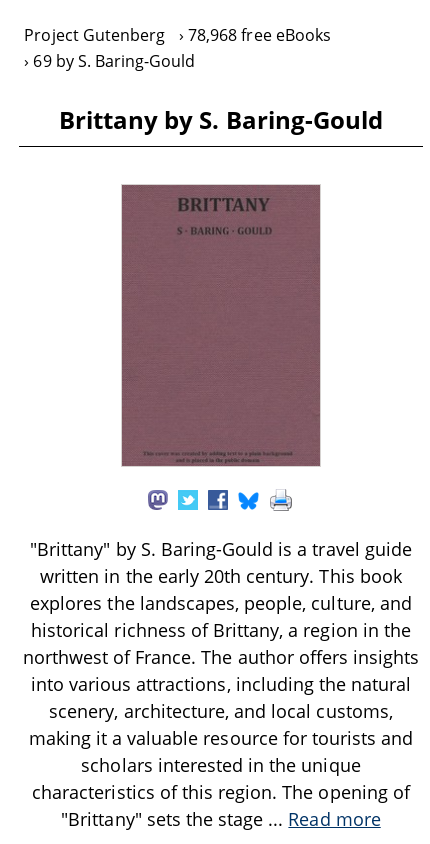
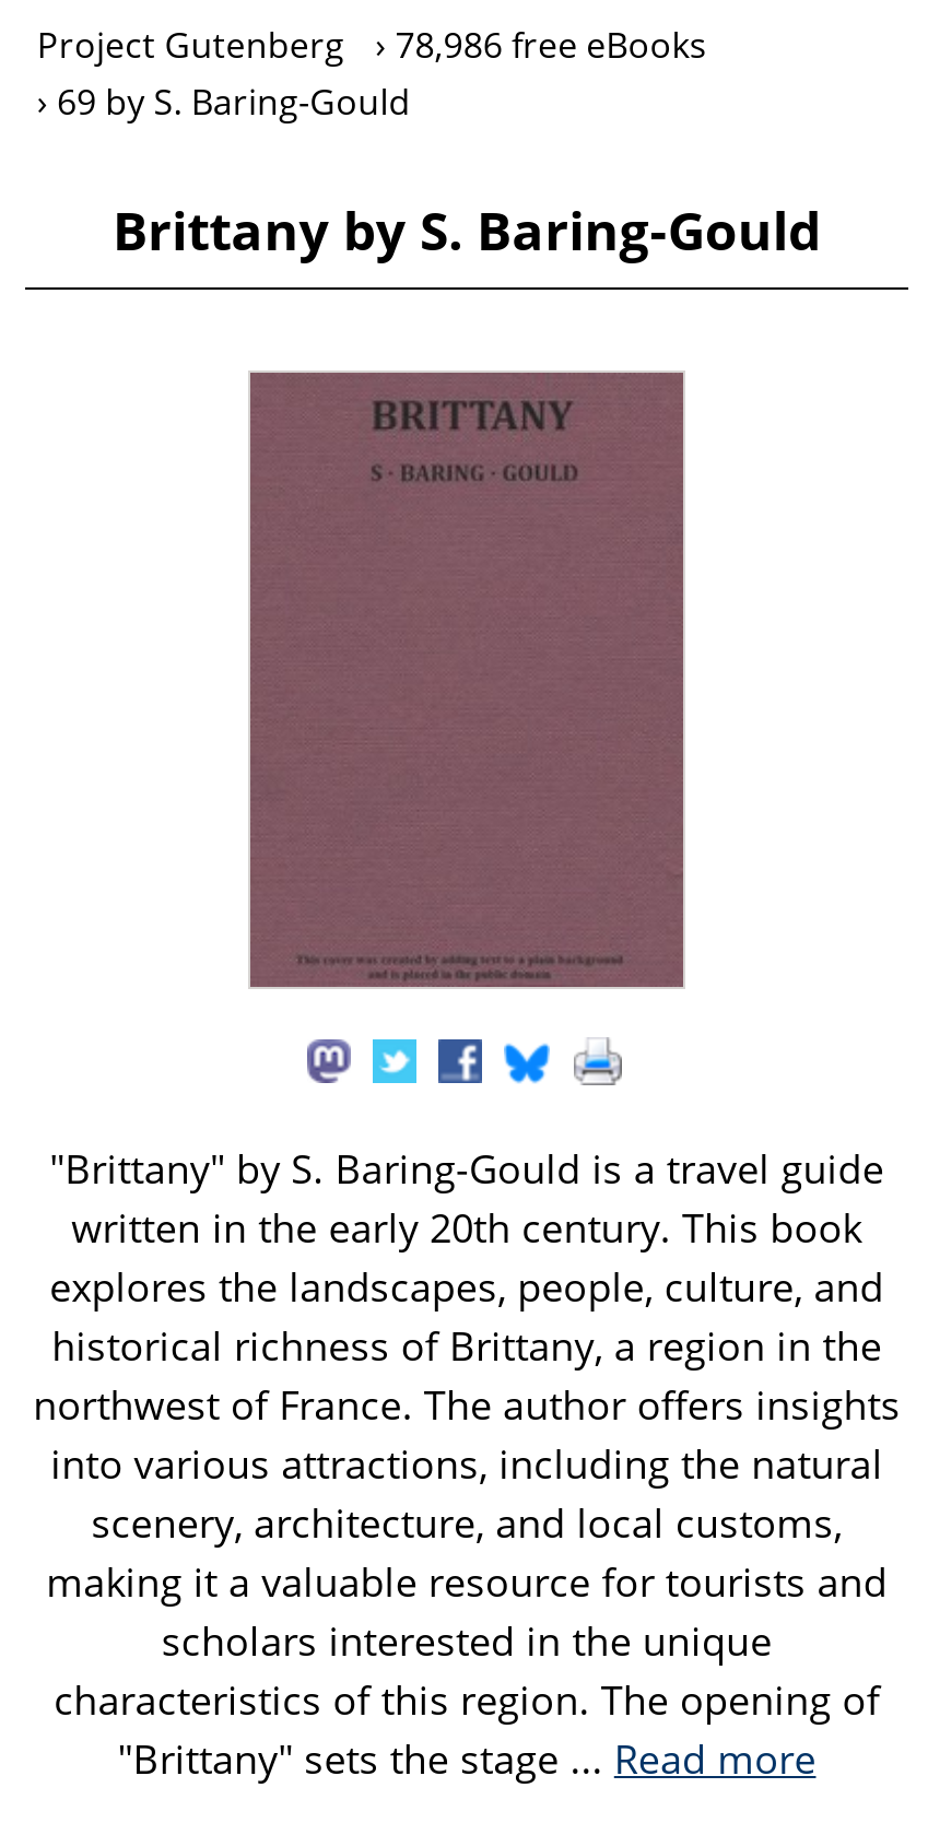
[24,24,331,46] Project Gutenberg 78,968 free eBooks -> [37,21,707,69] Project Gutenberg 78,986 free eBooks

